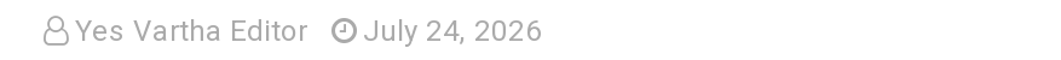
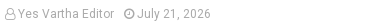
[75,15,542,49] Yes Vartha Editor July 24, 2026 -> [18,7,211,21] Yes Vartha Editor July 21, 2026

